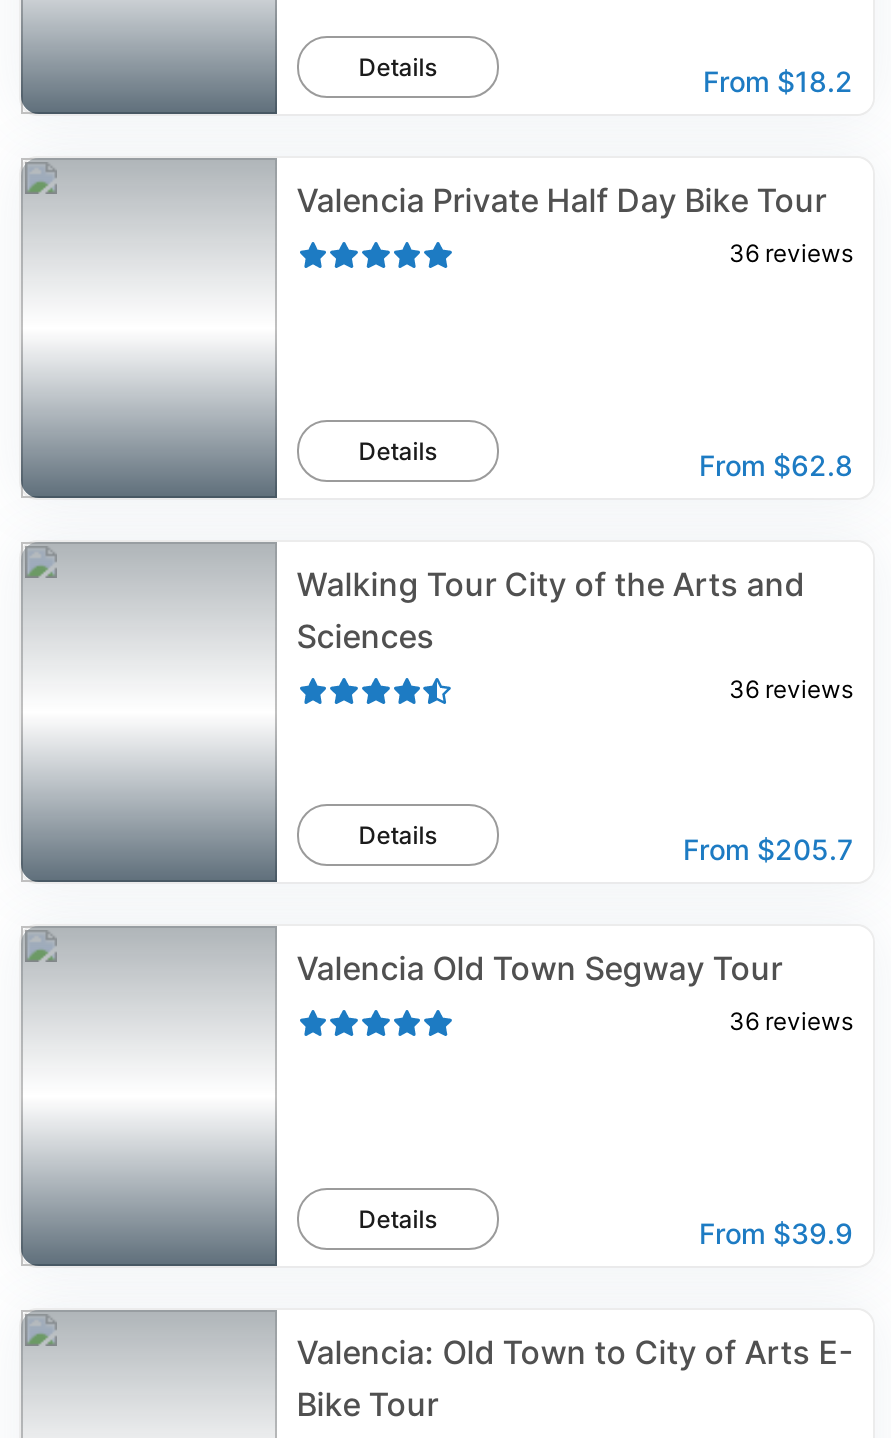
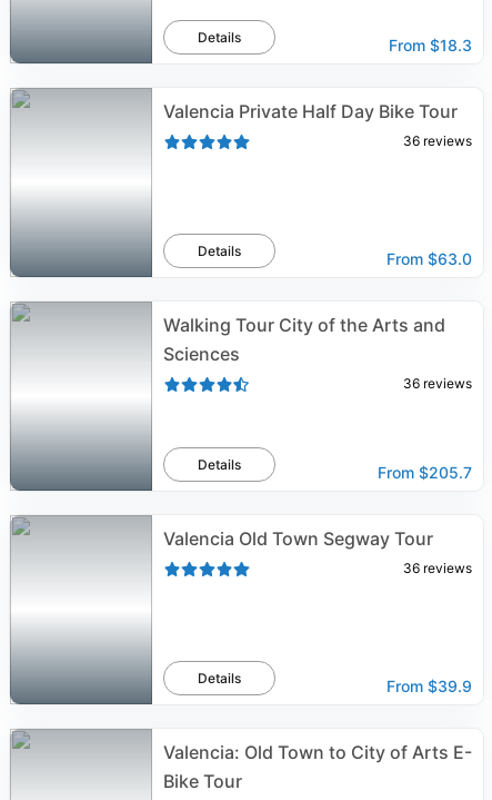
[703,64,853,98] From $18.2 -> [389,36,472,55] From $18.3
[699,448,853,482] From $62.8 -> [386,249,472,268] From $63.0

